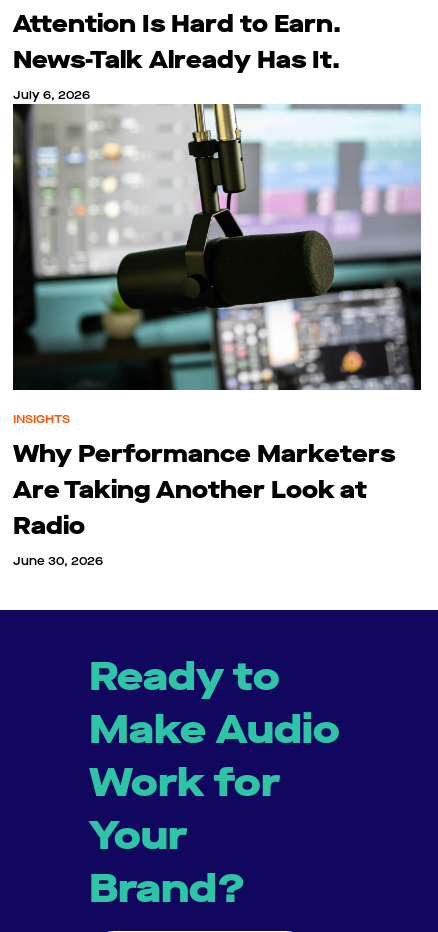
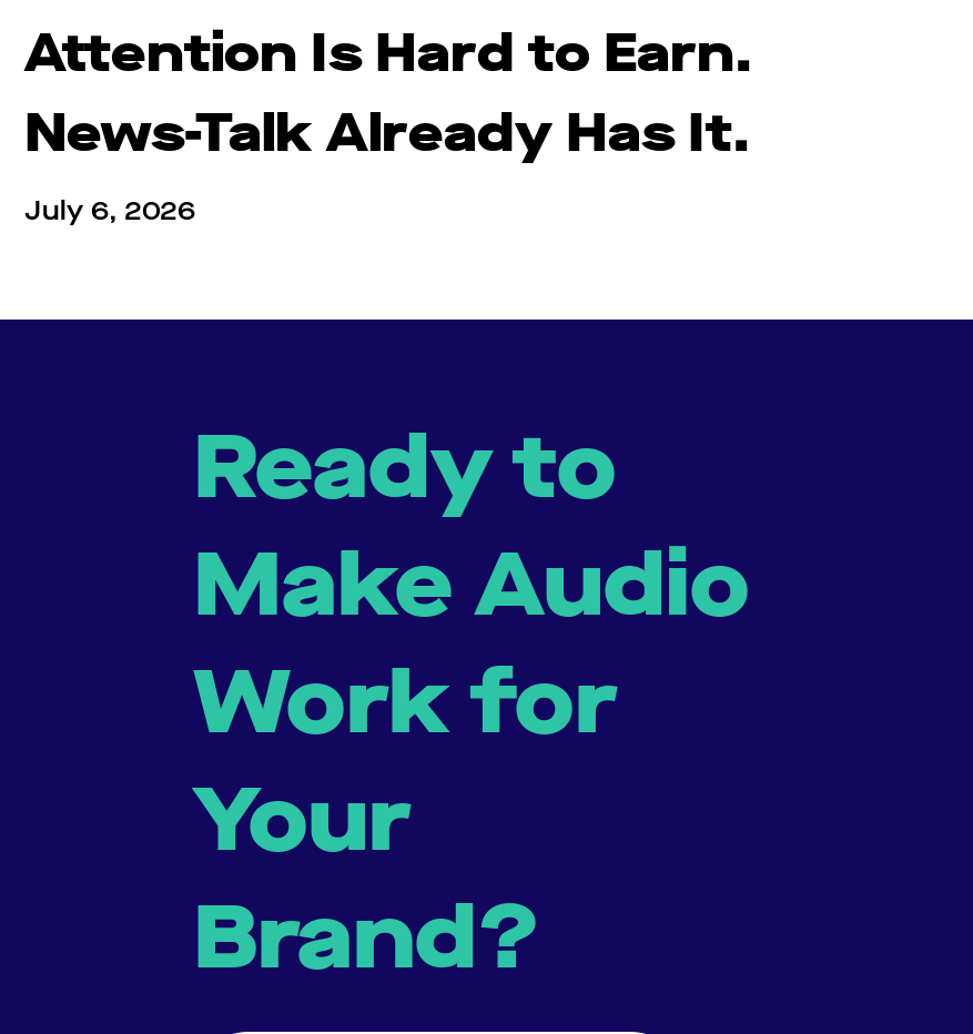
[12,103,422,569] [image] | INSIGHTS | Why Performance Marketers | Are Taking Another Look at | Radio | June 30, 2026 -> none

